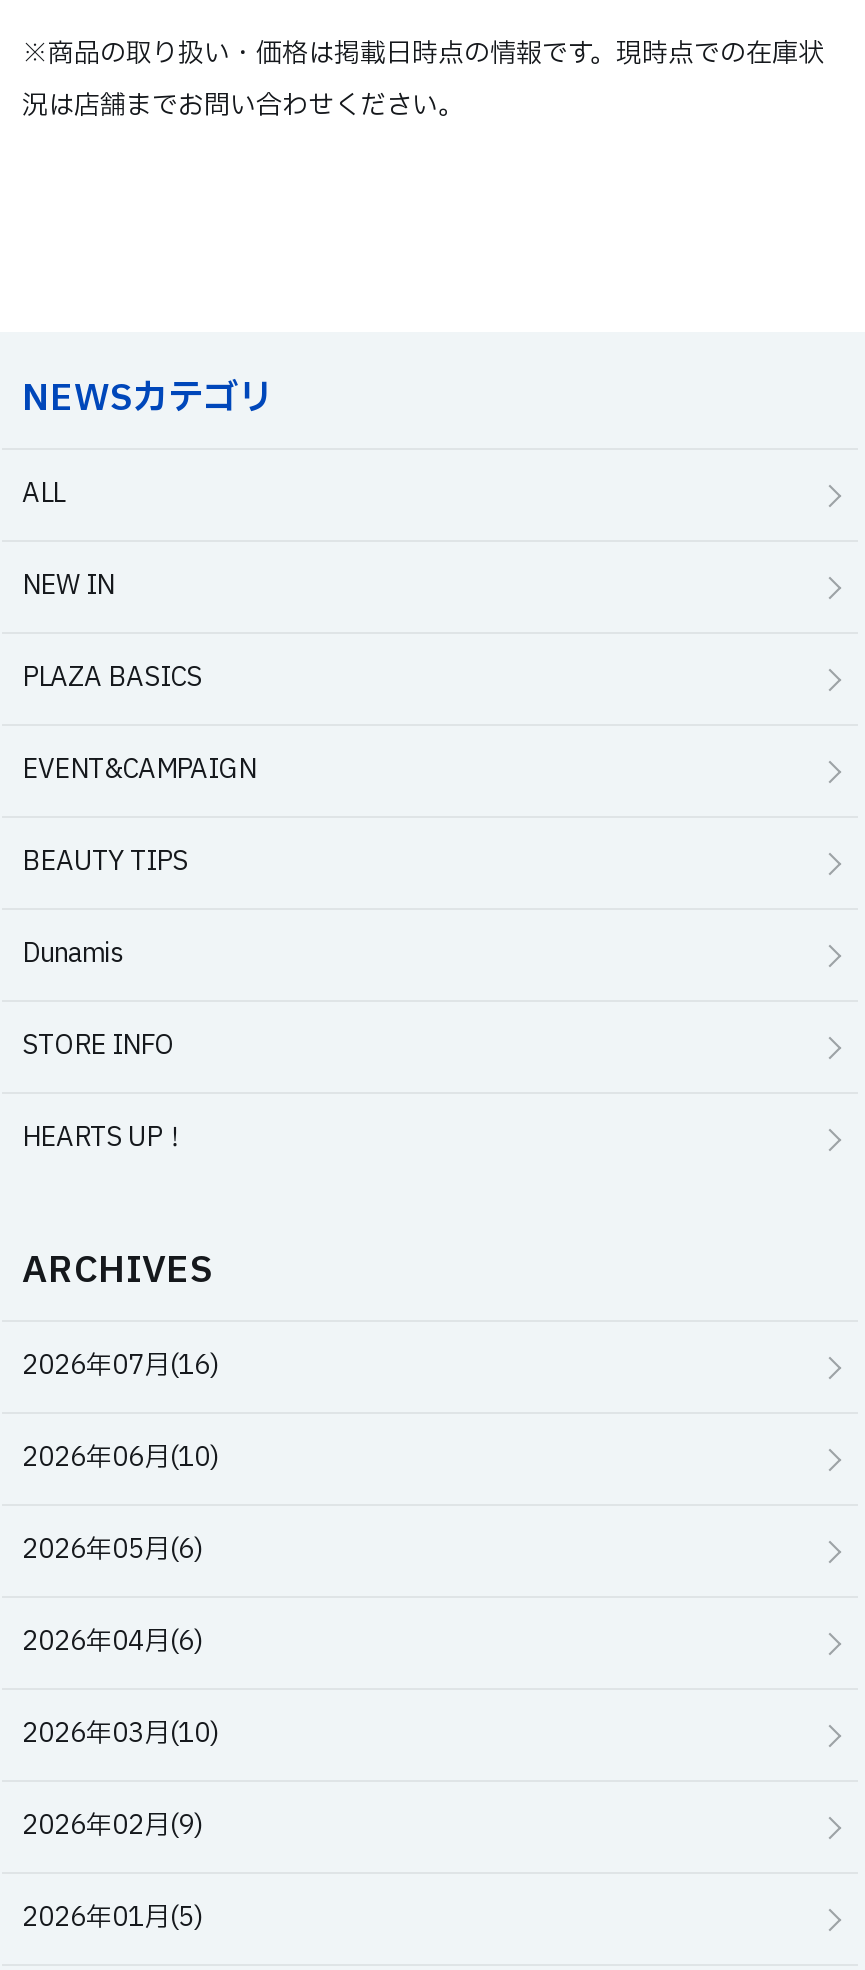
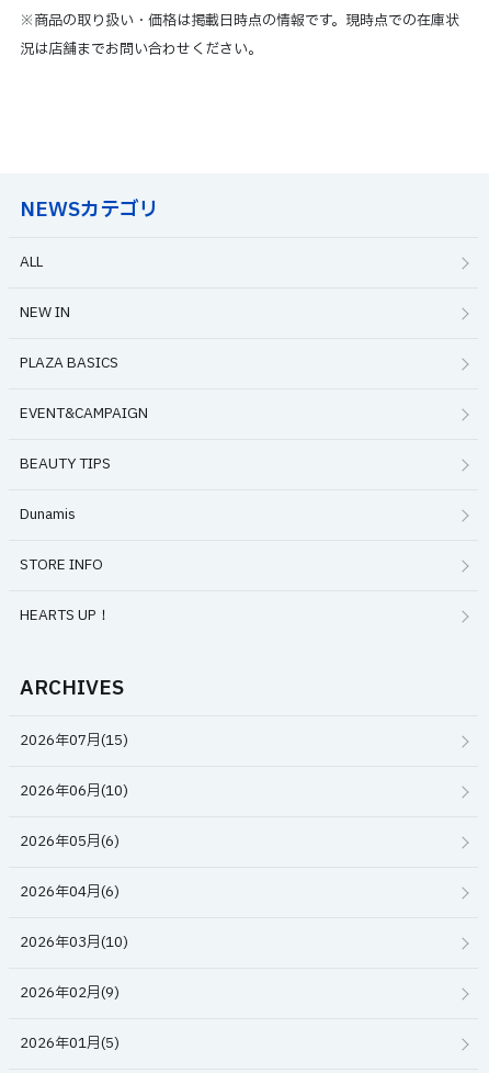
[22,1346,220,1386] 2026年07月(16) -> [20,730,128,752] 2026年07月(15)

